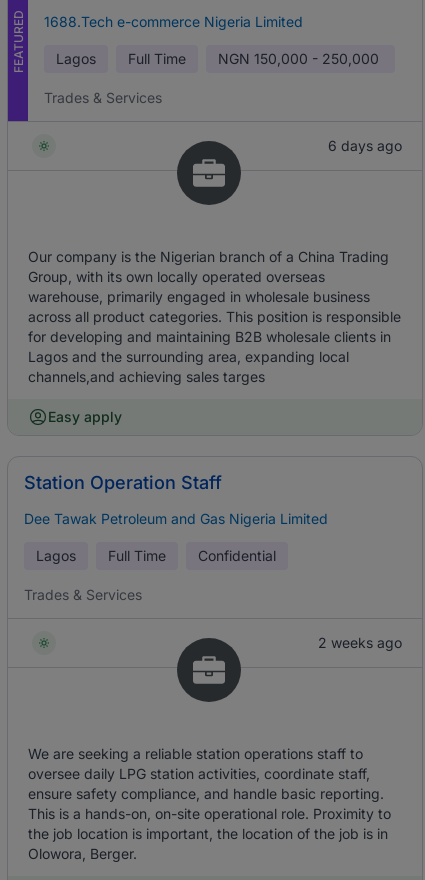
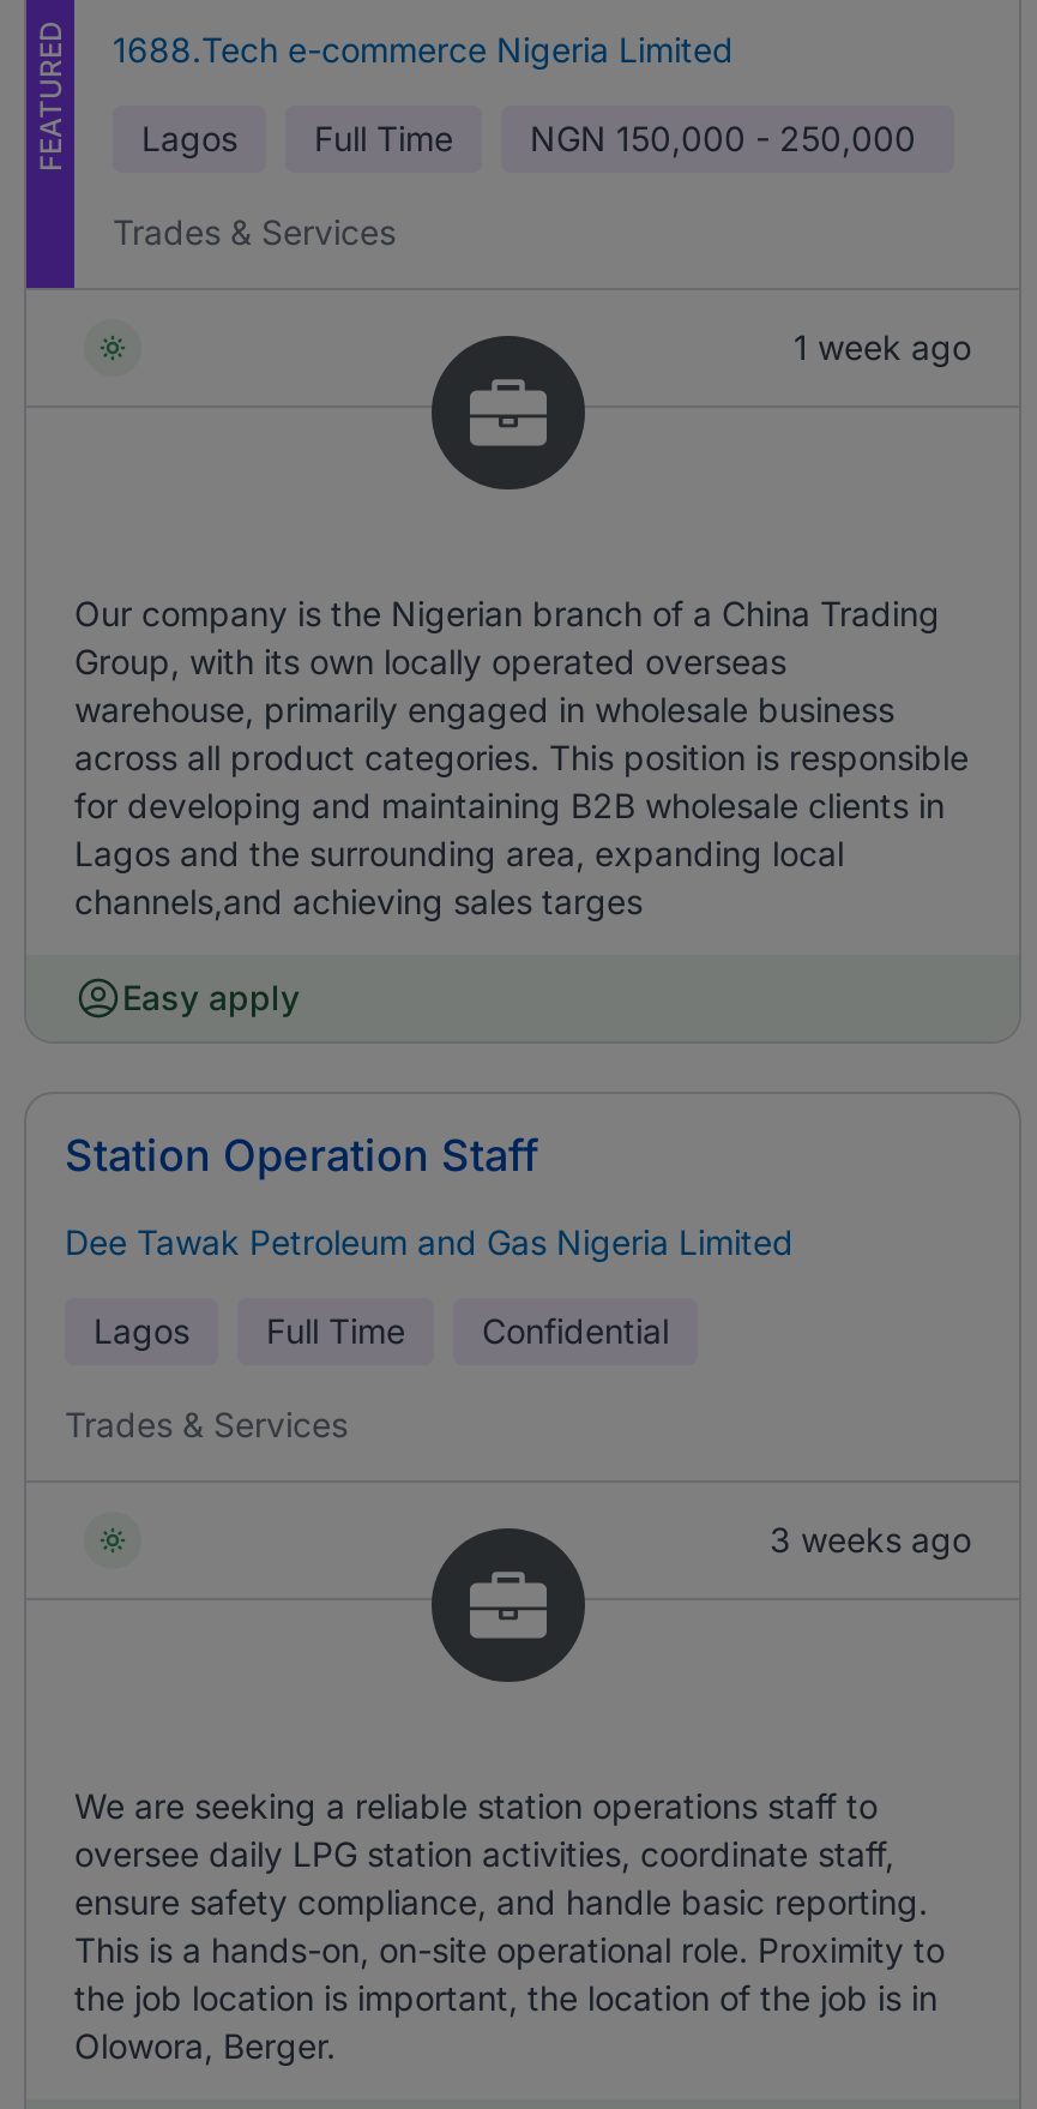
[328,137,402,154] 6 days ago -> [794,326,971,367] 1 week ago
[318,634,402,651] 2 weeks ago -> [770,1519,971,1560] 3 weeks ago

